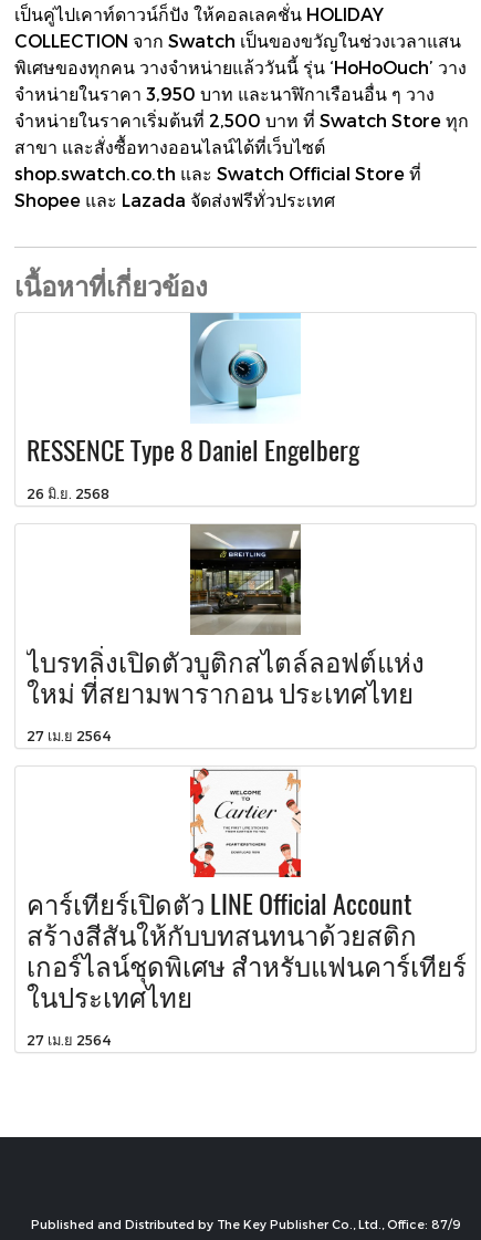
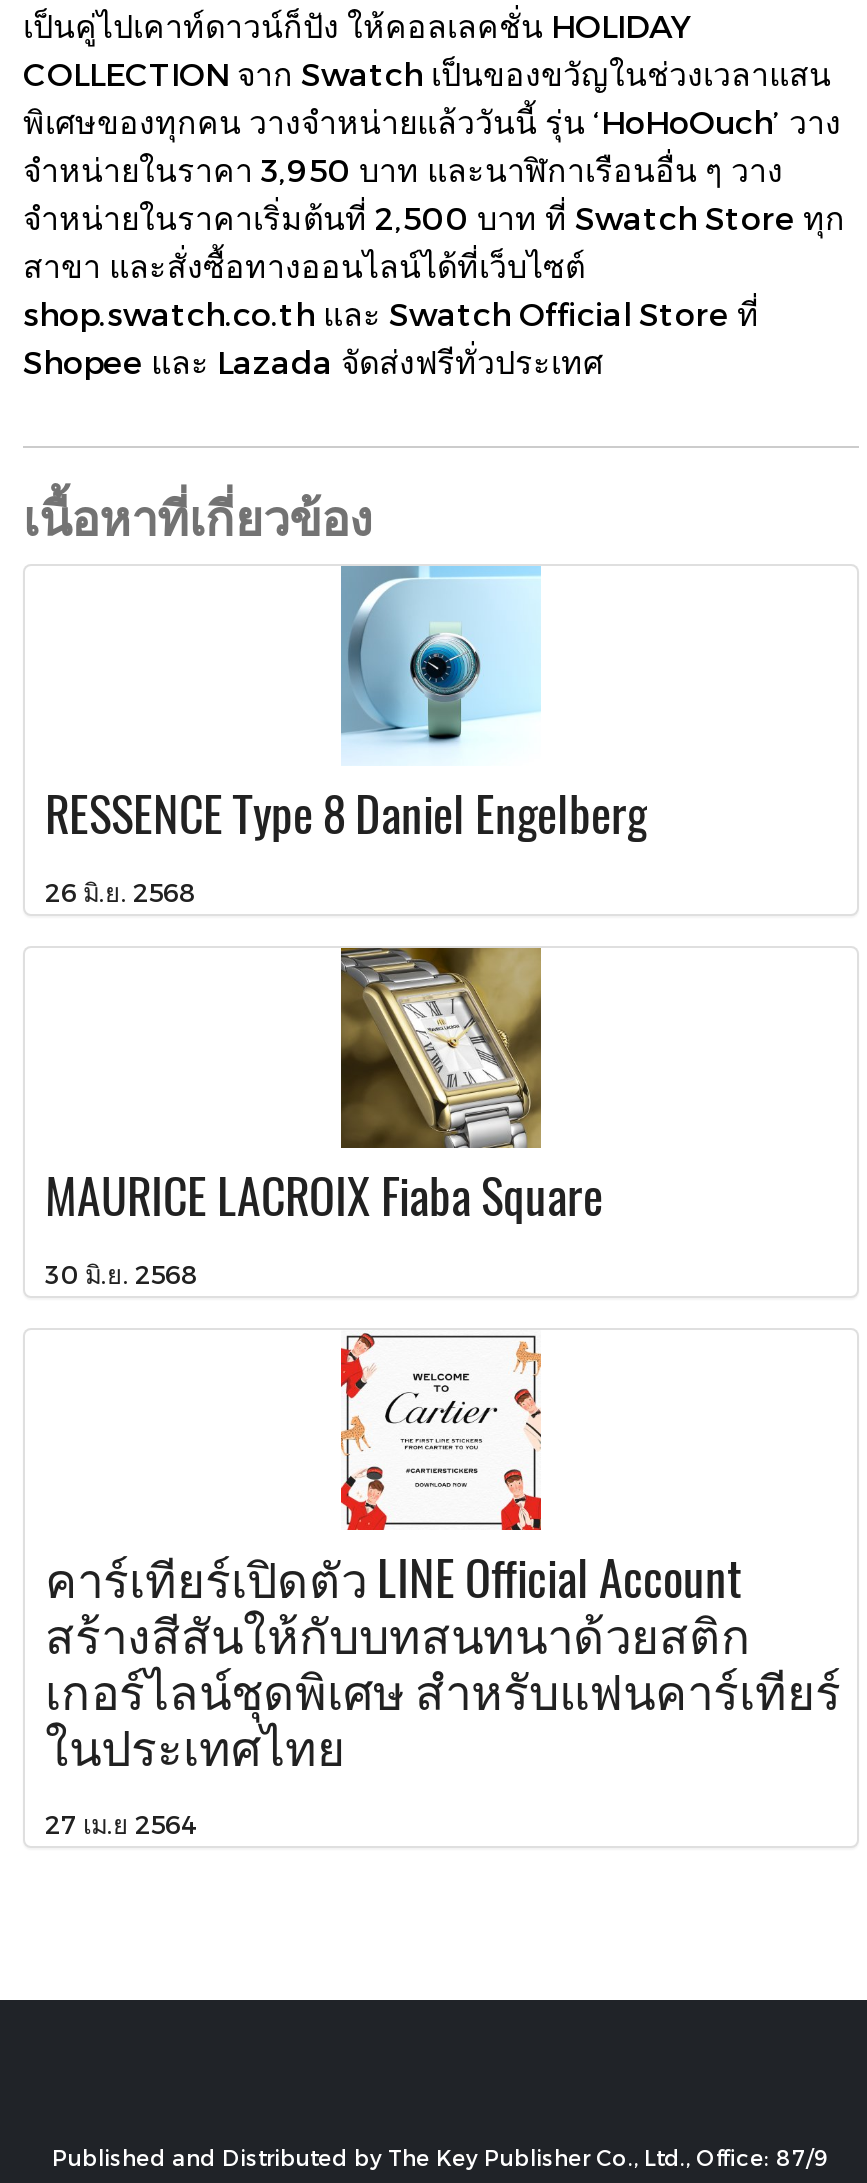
[27,523,425,710] [image] | ไบรทลิ่งเปิดตัวบูติกสไตล์ลอฟต์แห่ง | ใหม่ ที่สยามพารากอน ประเทศไทย -> [45,946,603,1228] [image] | MAURICE LACROIX Fiaba Square
[27,727,112,743] 27 เม.ย 2564 -> [45,1258,197,1288] 30 มิ.ย. 2568

